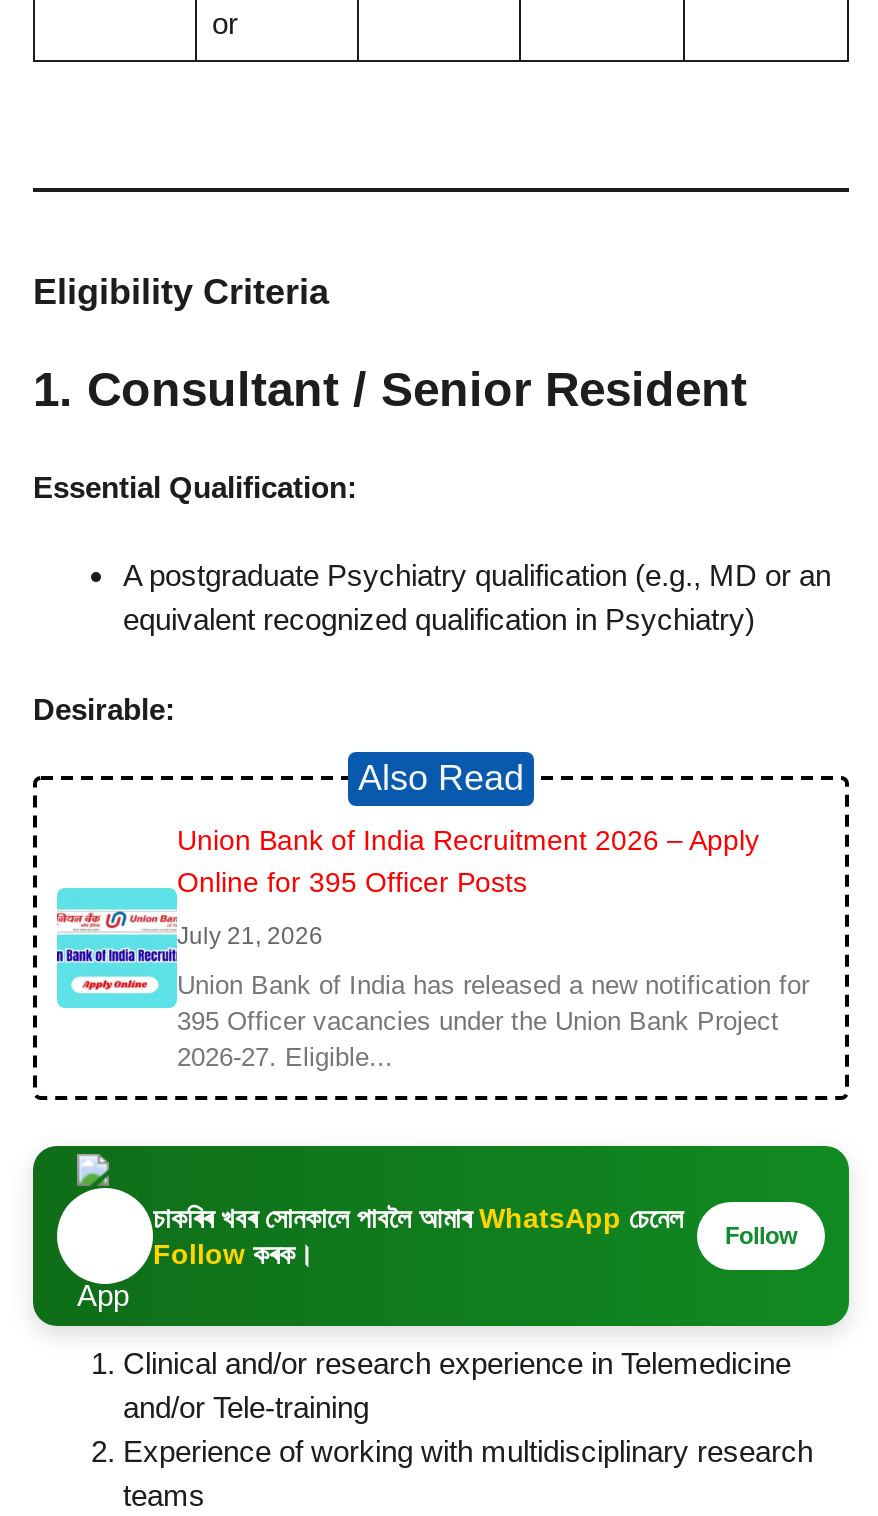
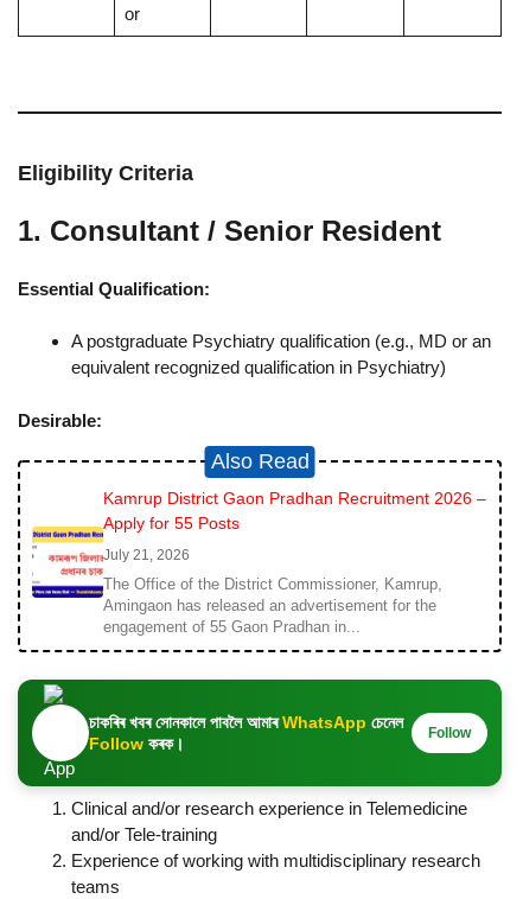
[55,824,759,1010] [image] | Union Bank of India Recruitment 2026 – Apply | Online for 395 Officer Posts -> [31,489,486,599] [image] | Kamrup District Gaon Pradhan Recruitment 2026 – | Apply for 55 Posts
[177,970,809,1072] Union Bank of India has released a new notification for | 395 Officer vacancies under the Union Bank Project | 2026-27. Eligible... -> [103,575,442,636] The Office of the District Commissioner, Kamrup, | Amingaon has released an advertisement for the | engagement of 55 Gaon Pradhan in...

